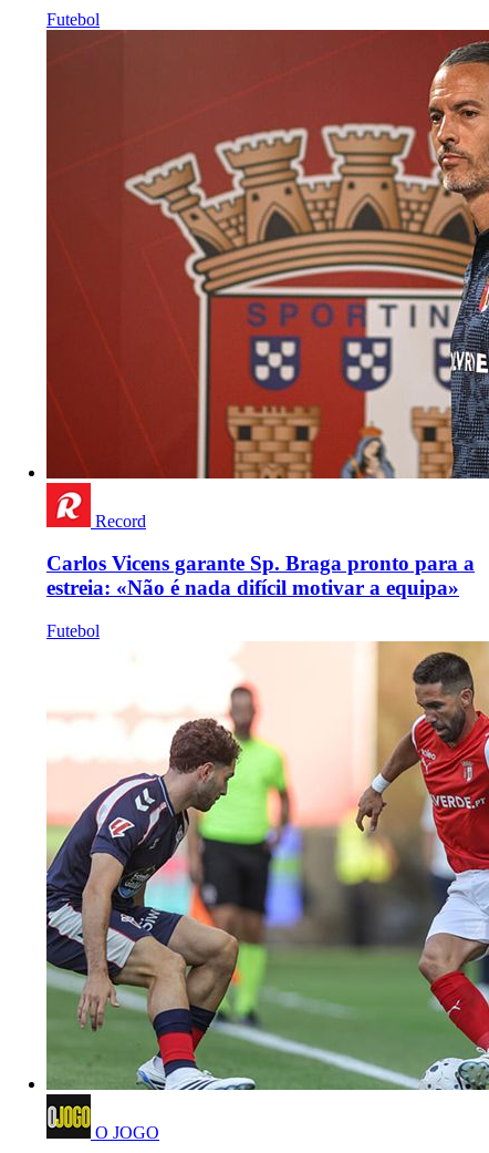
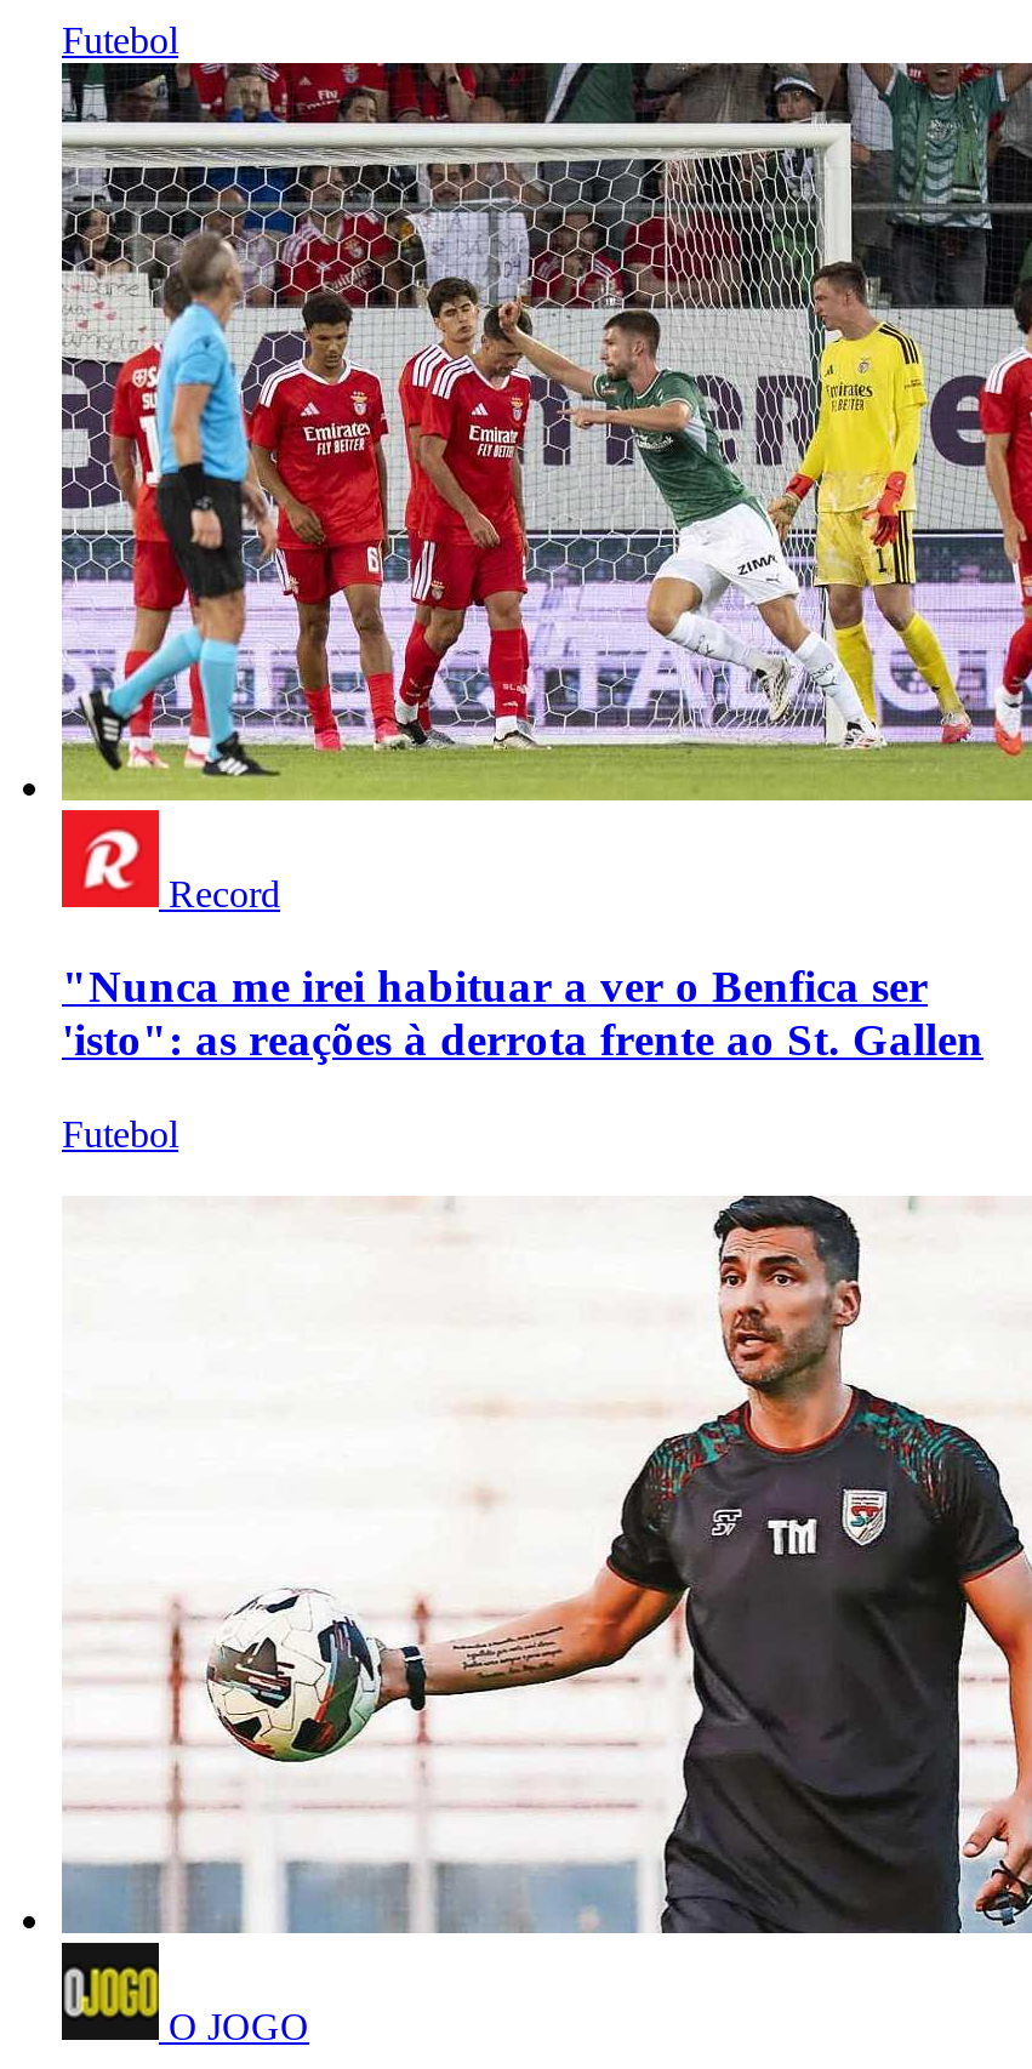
[45,29,486,480] [image] -> [59,61,1025,803] [image]
[46,552,475,600] Carlos Vicens garante Sp. Braga pronto para a | estreia: «Não é nada difícil motivar a equipa» -> [62,961,983,1066] "Nunca me irei habituar a ver o Benfica ser | 'isto": as reações à derrota frente ao St. Gallen
[45,640,486,1091] [image] -> [62,1157,1025,1936] [image]

